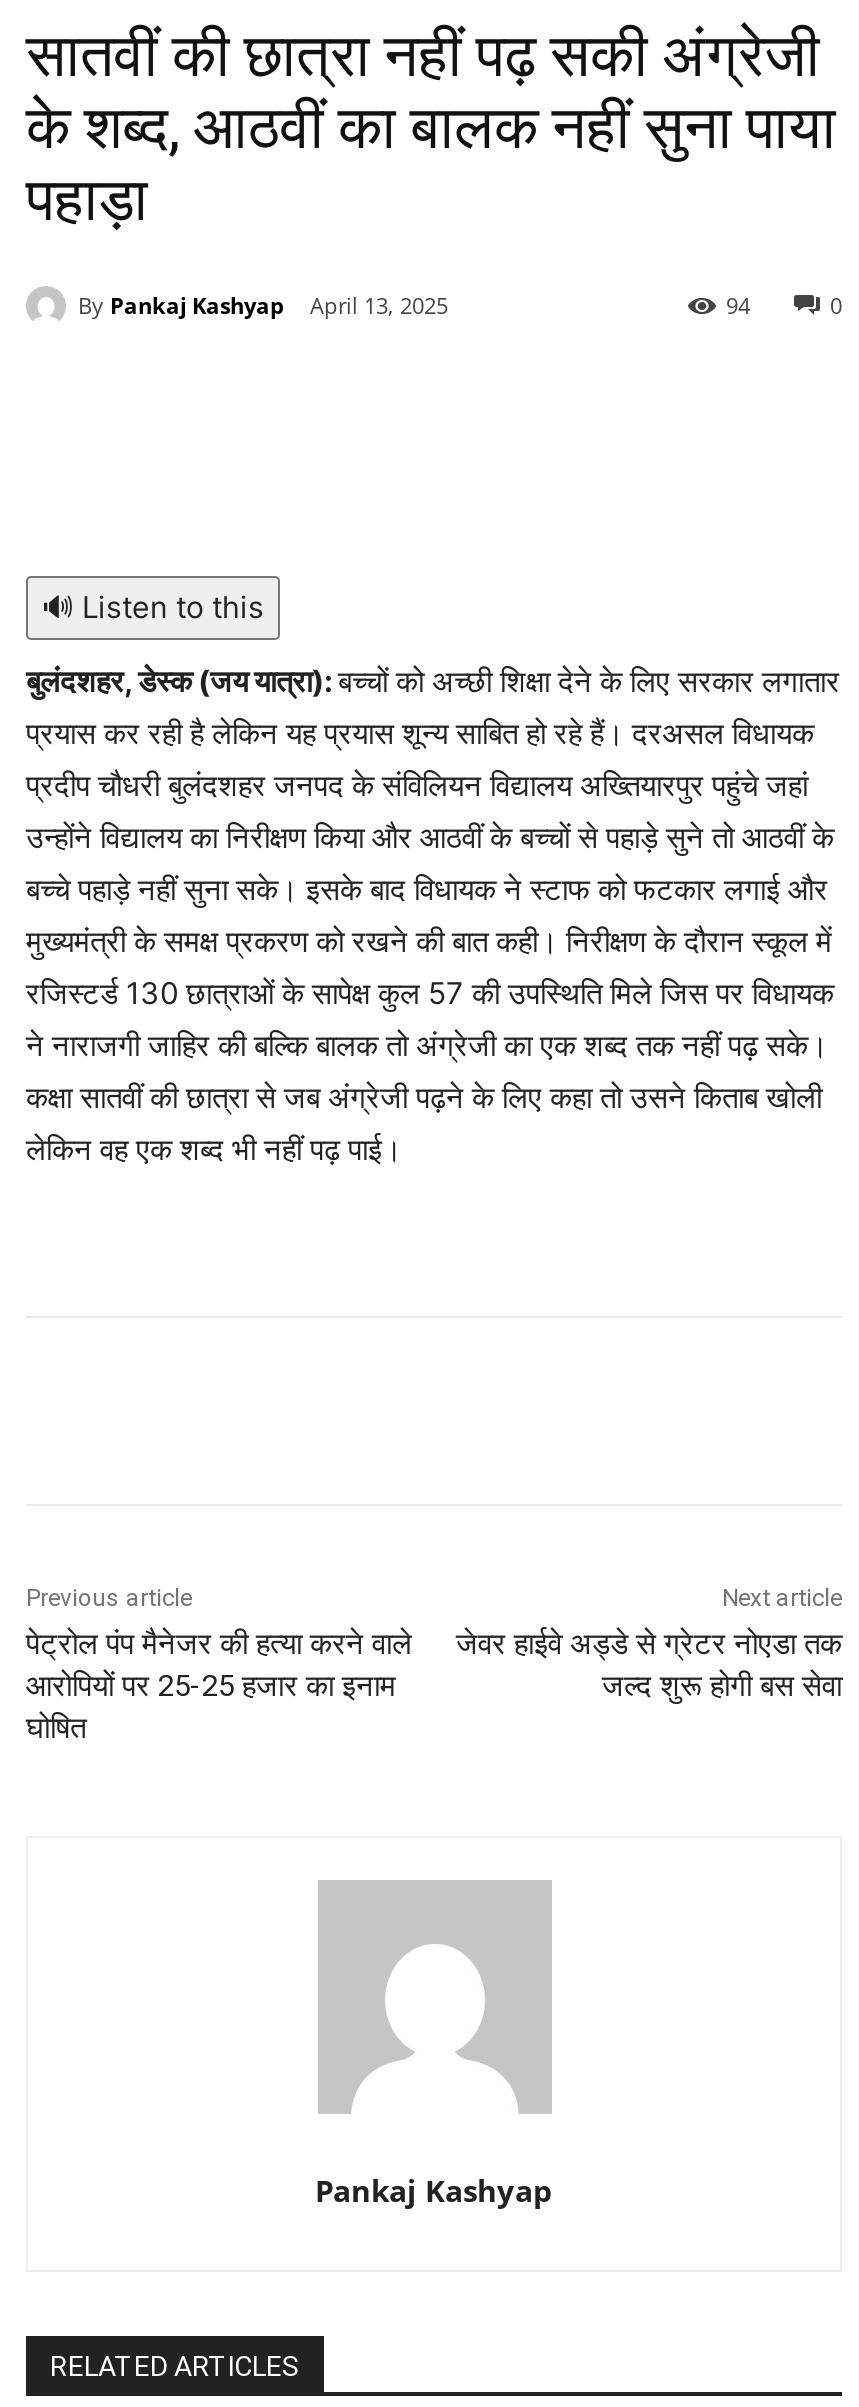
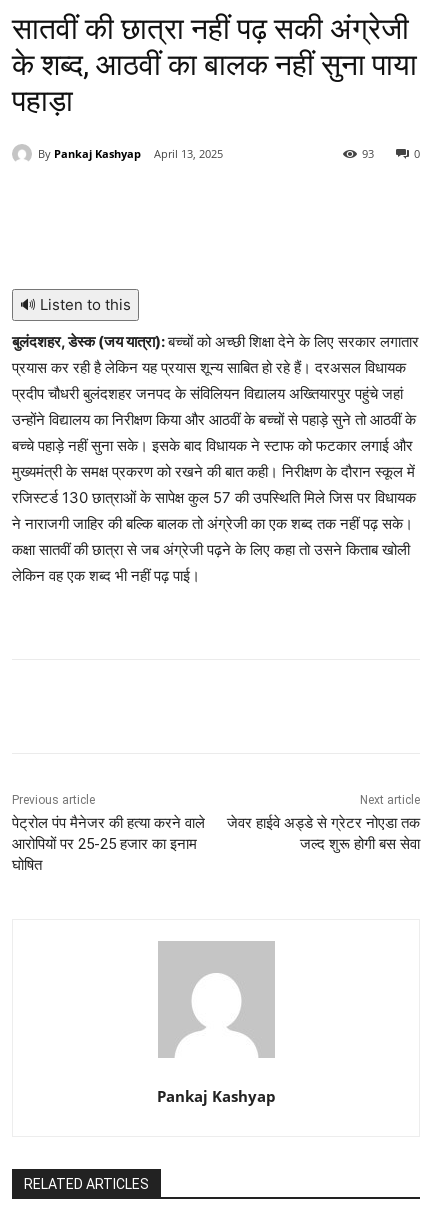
[726,290,750,320] 94 -> [362,146,374,161] 93

